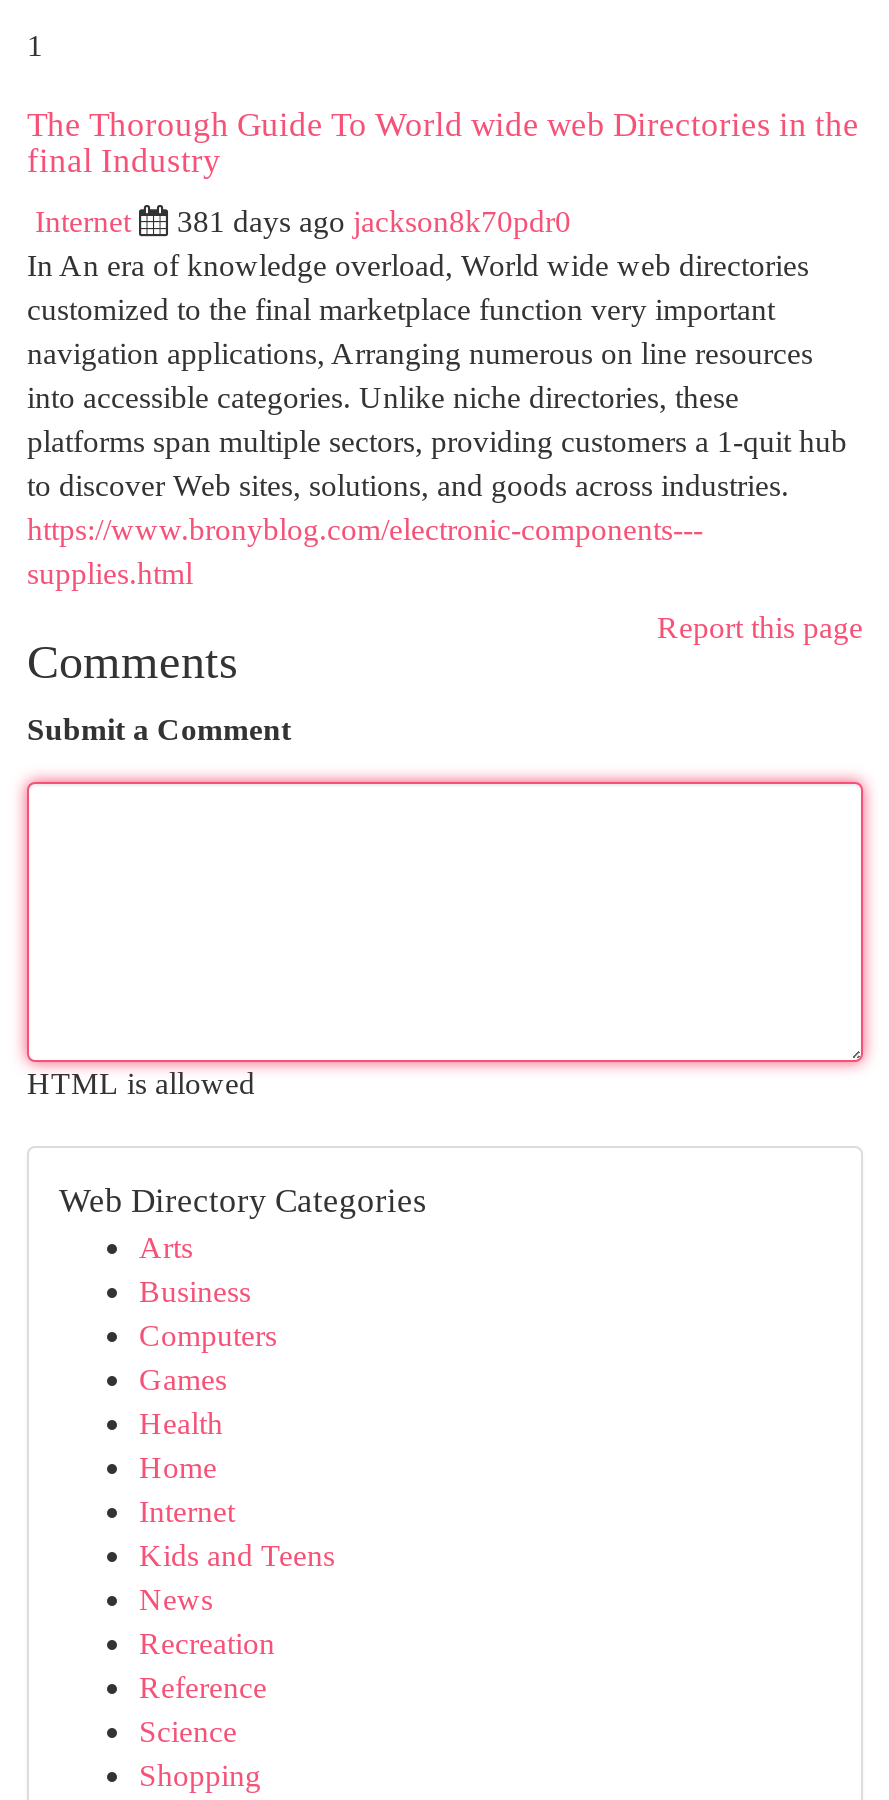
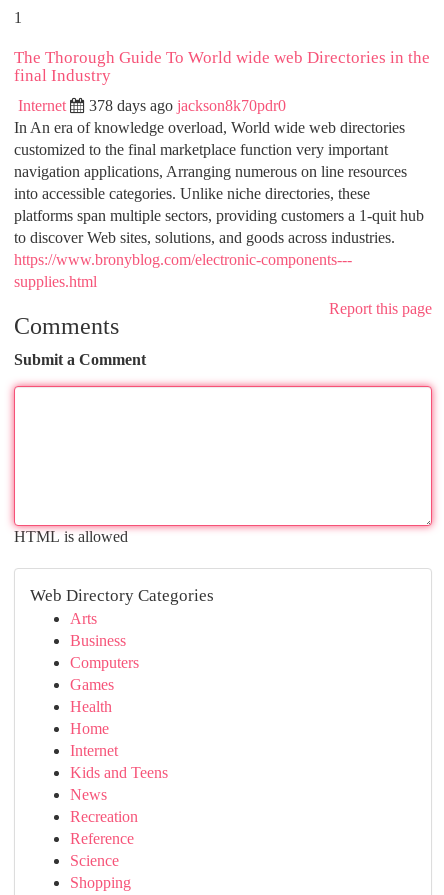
[177,204,571,238] 381 days ago jackson8k70pdr0 -> [89,97,286,114] 378 days ago jackson8k70pdr0

